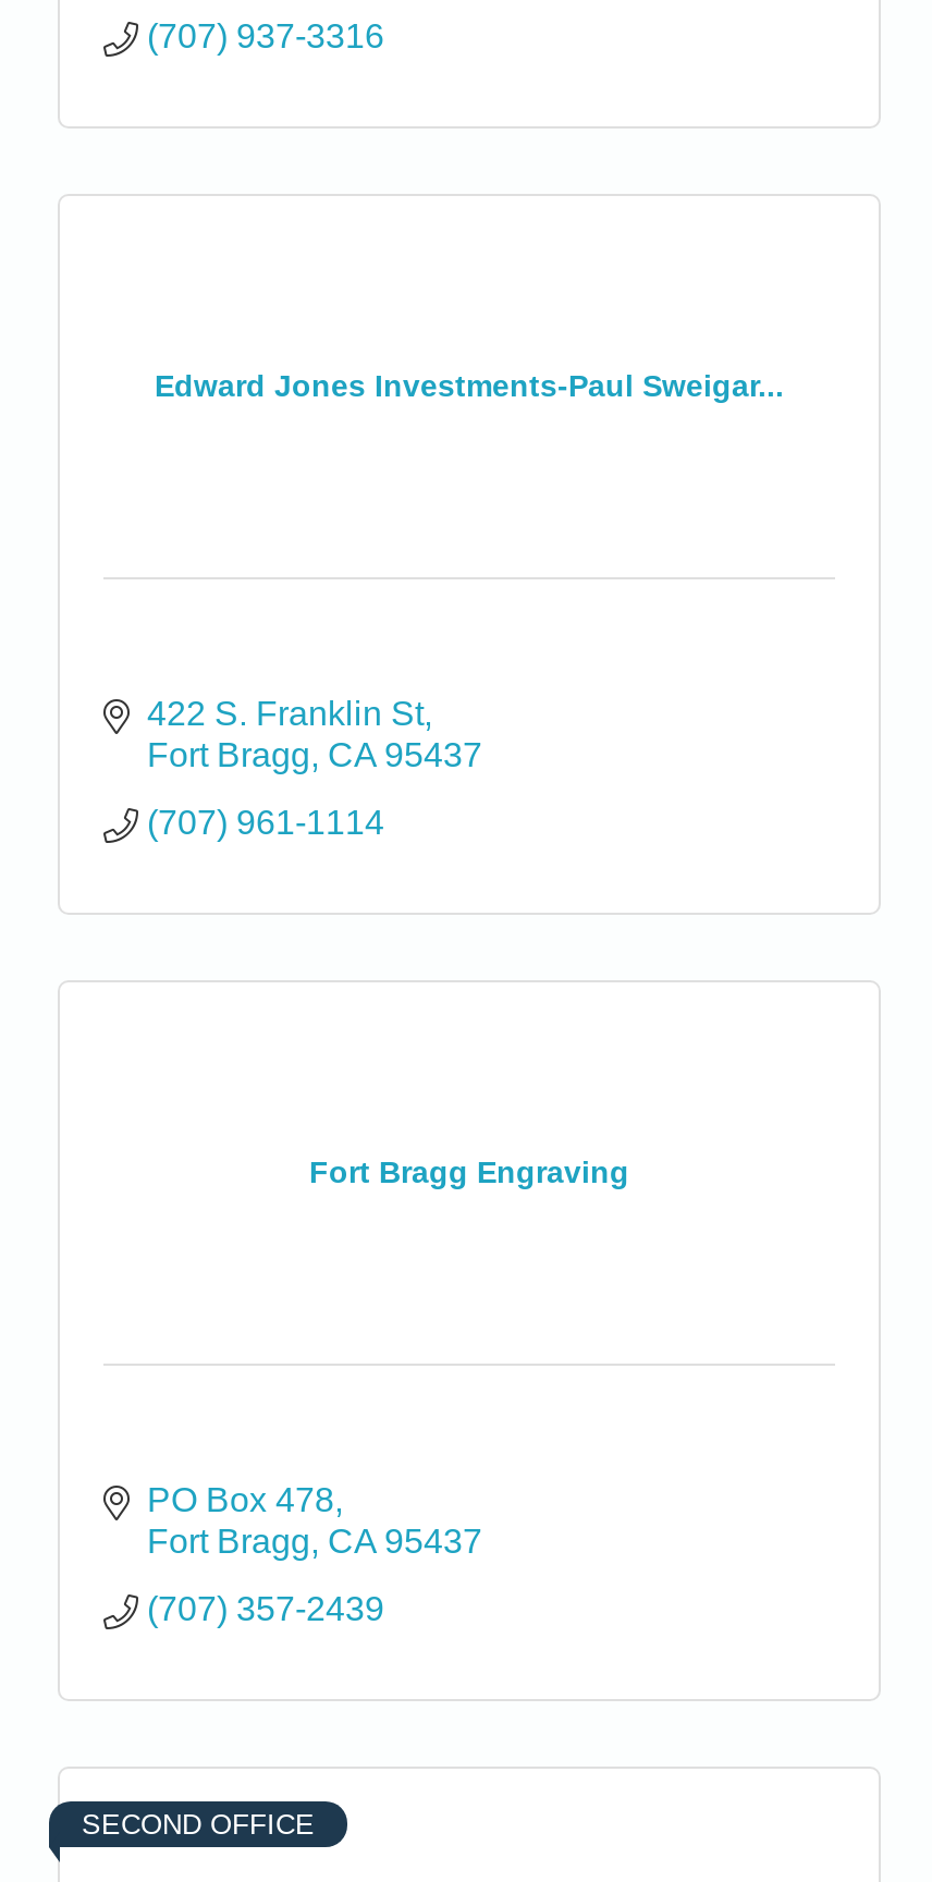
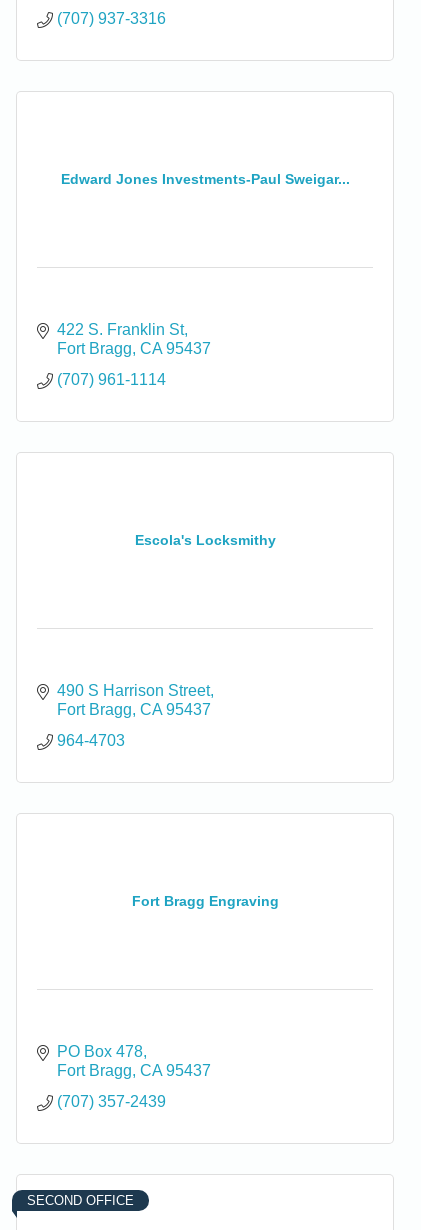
none -> [57,682,211,749] 490 S Harrison Street | Fort Bragg CA 95437 | 964-4703
none -> [134,532,275,548] Escola's Locksmithy

